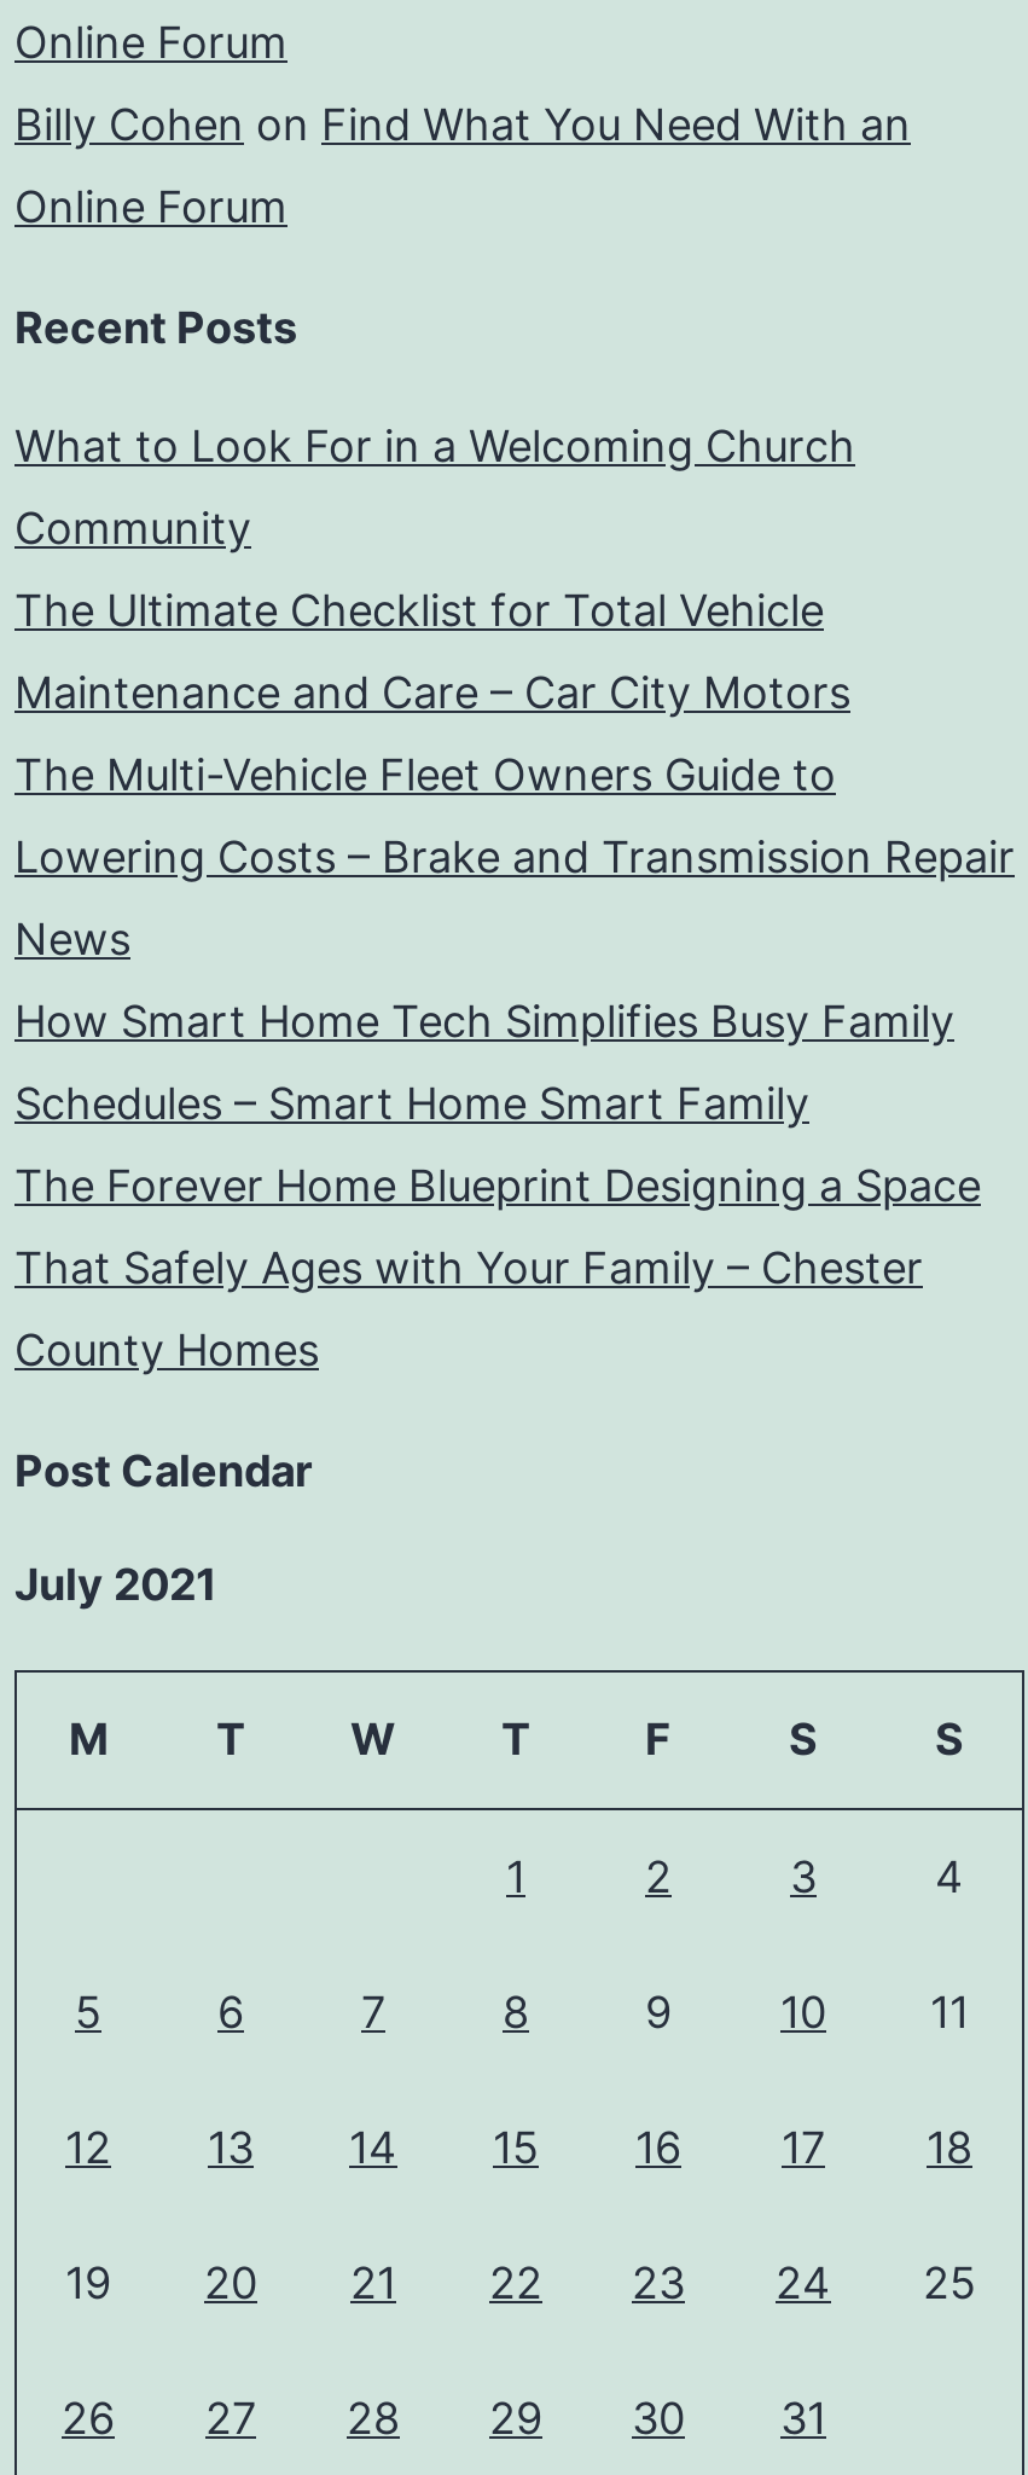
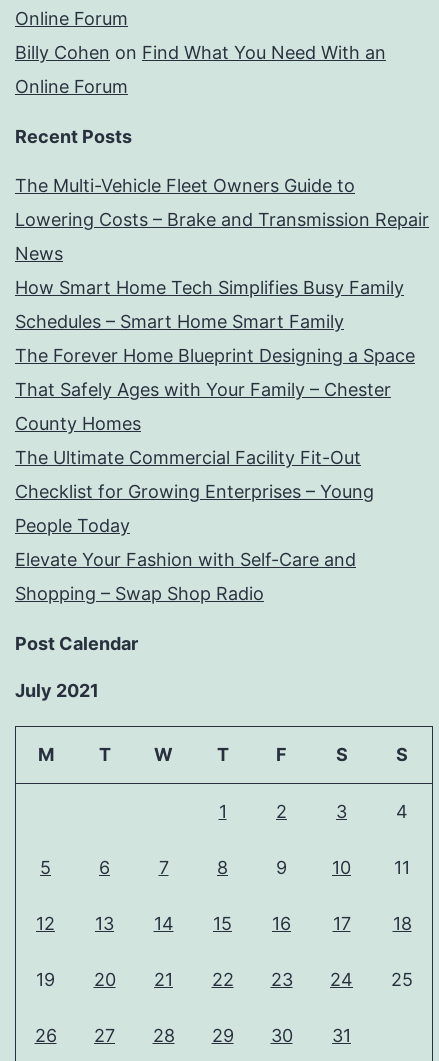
[14,422,855,719] What to Look For in a Welcoming Church | Community | The Ultimate Checklist for Total Vehicle | Maintenance and Care – Car City Motors -> none
moved [14,750,1015,1376] -> [15,175,429,434]: The Multi-Vehicle Fleet Owners Guide to | Lowering Costs – Brake and Transmission Repair | News | How Smart Home Tech Simplifies Busy Family | Schedules – Smart Home Smart Family | The Forever Home Blueprint Designing a Space | That Safely Ages with Your Family – Chester | County Homes
none -> [15,447,374,604] The Ultimate Commercial Facility Fit-Out | Checklist for Growing Enterprises – Young | People Today | Elevate Your Fashion with Self-Care and | Shopping – Swap Shop Radio

